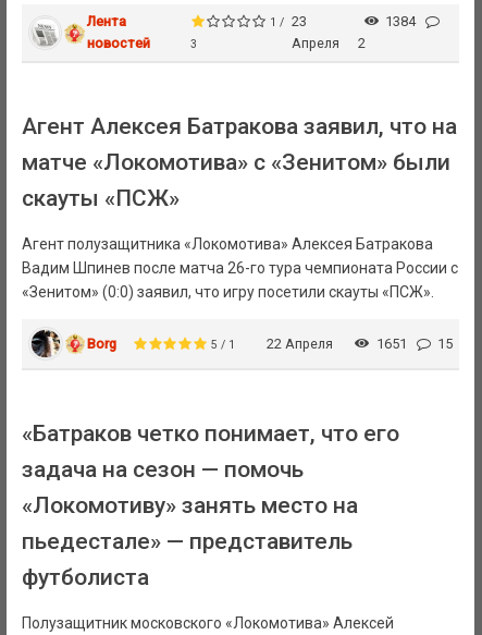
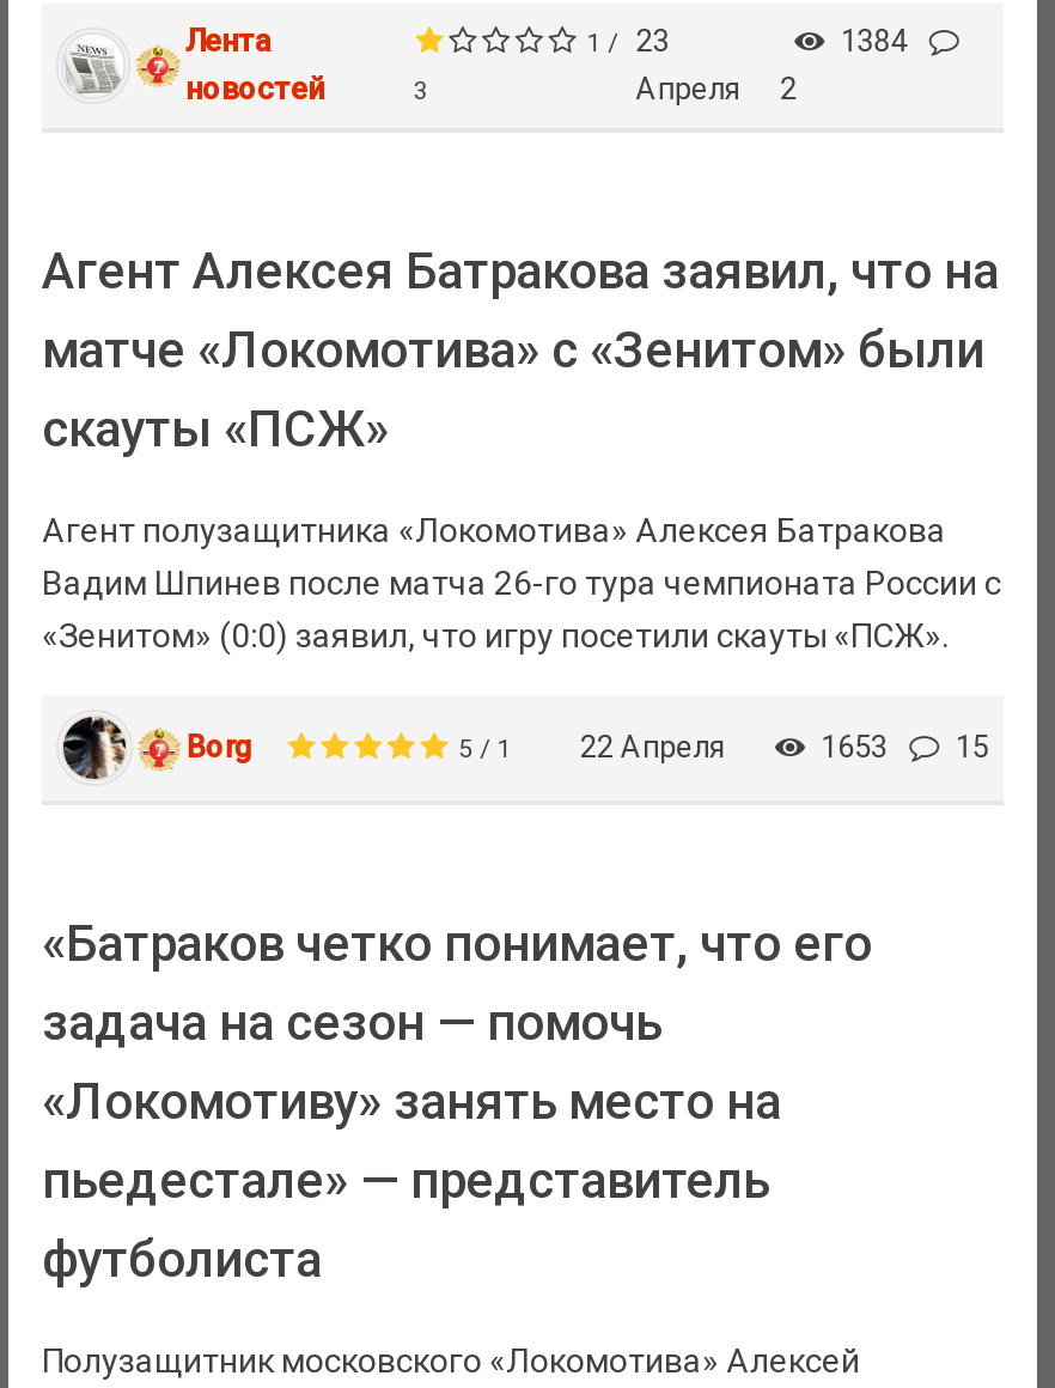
[376,335,452,351] 1651 15 -> [821,729,988,765] 1653 15

